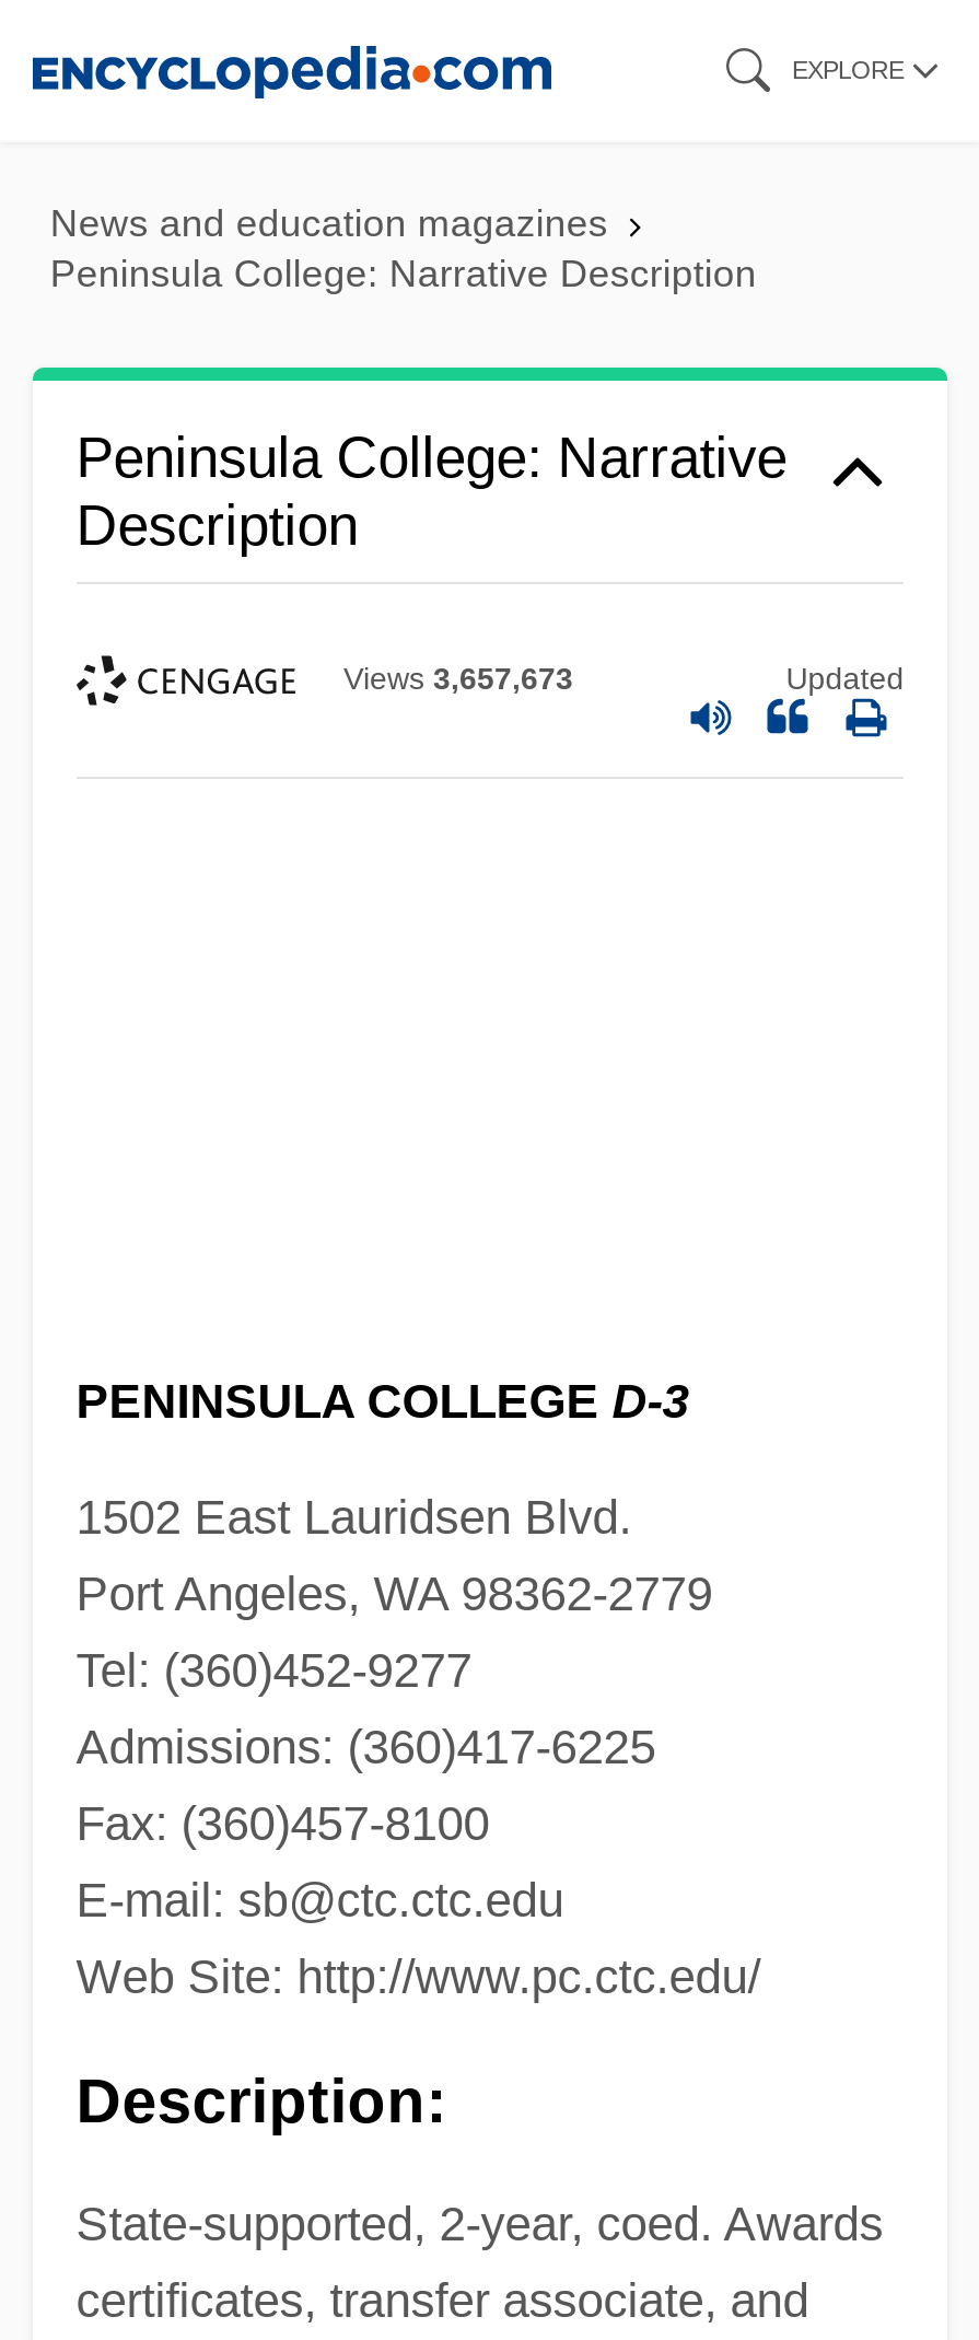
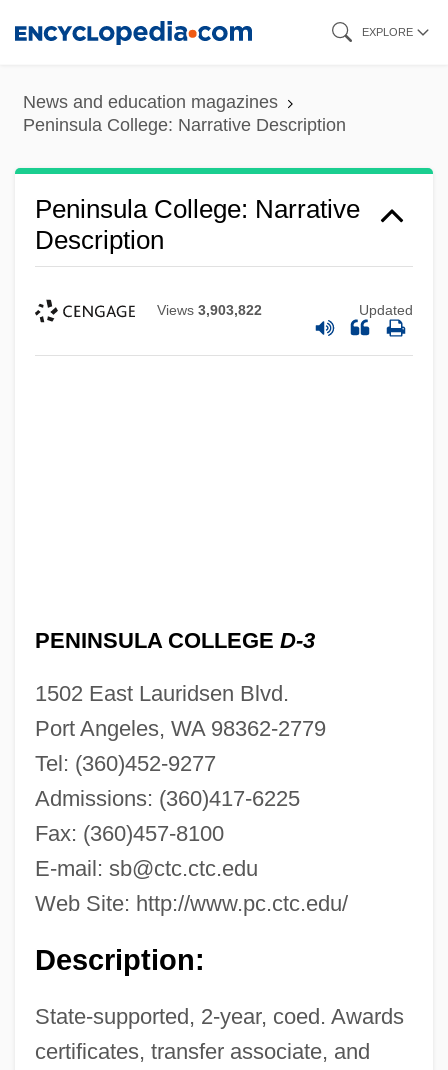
[343,662,573,697] Views 3,657,673 -> [157,302,262,318] Views 3,903,822

